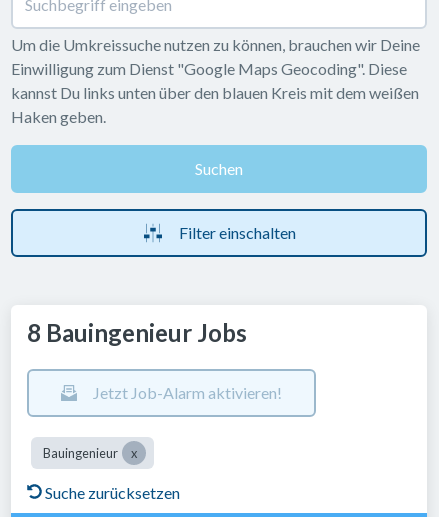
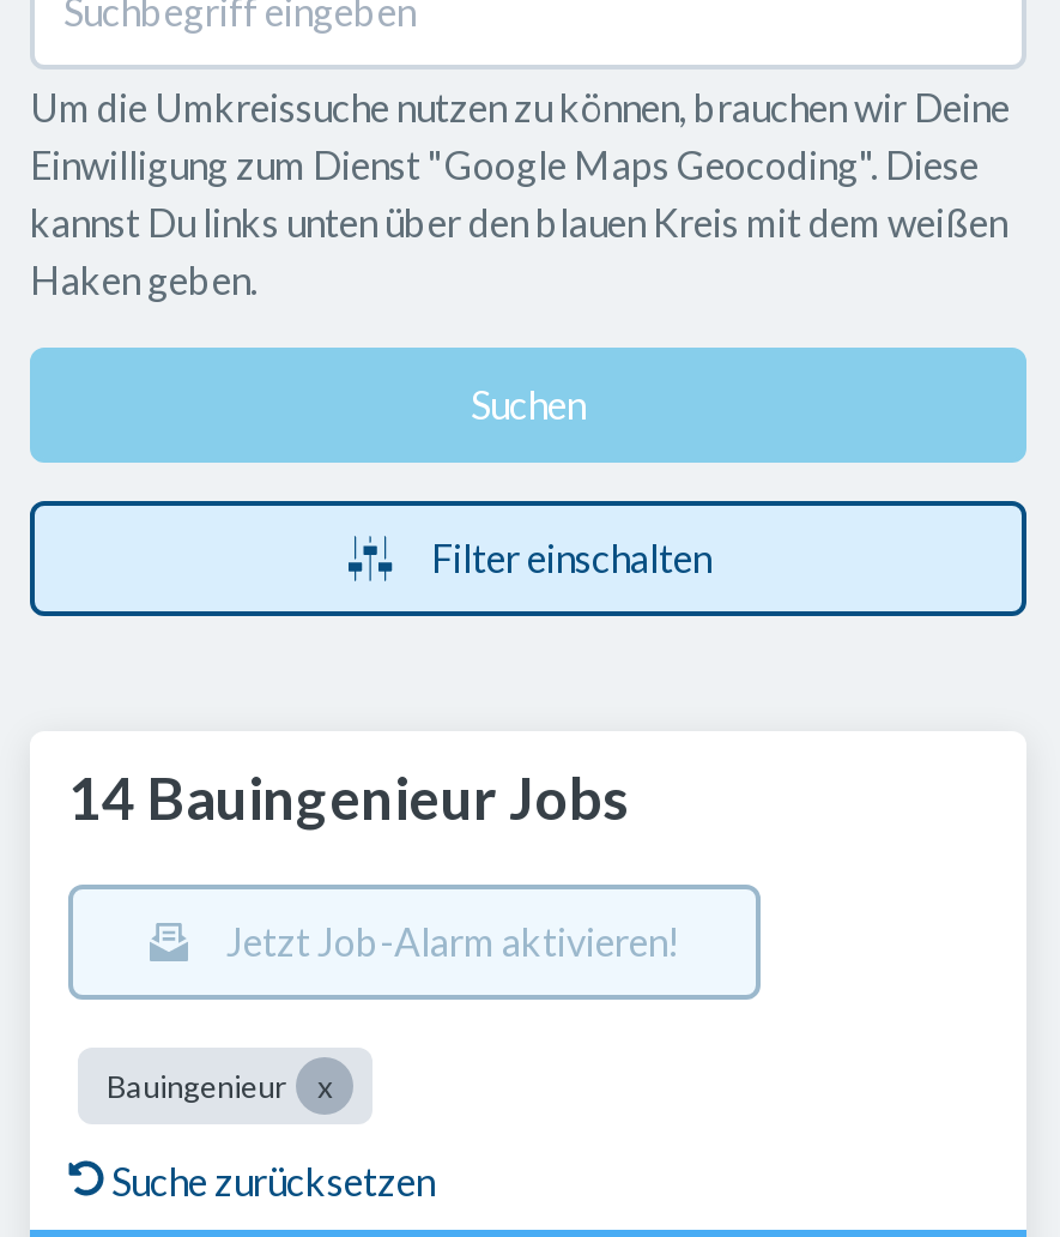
[27,318,247,347] 8 Bauingenieur Jobs -> [68,762,629,832] 14 Bauingenieur Jobs

